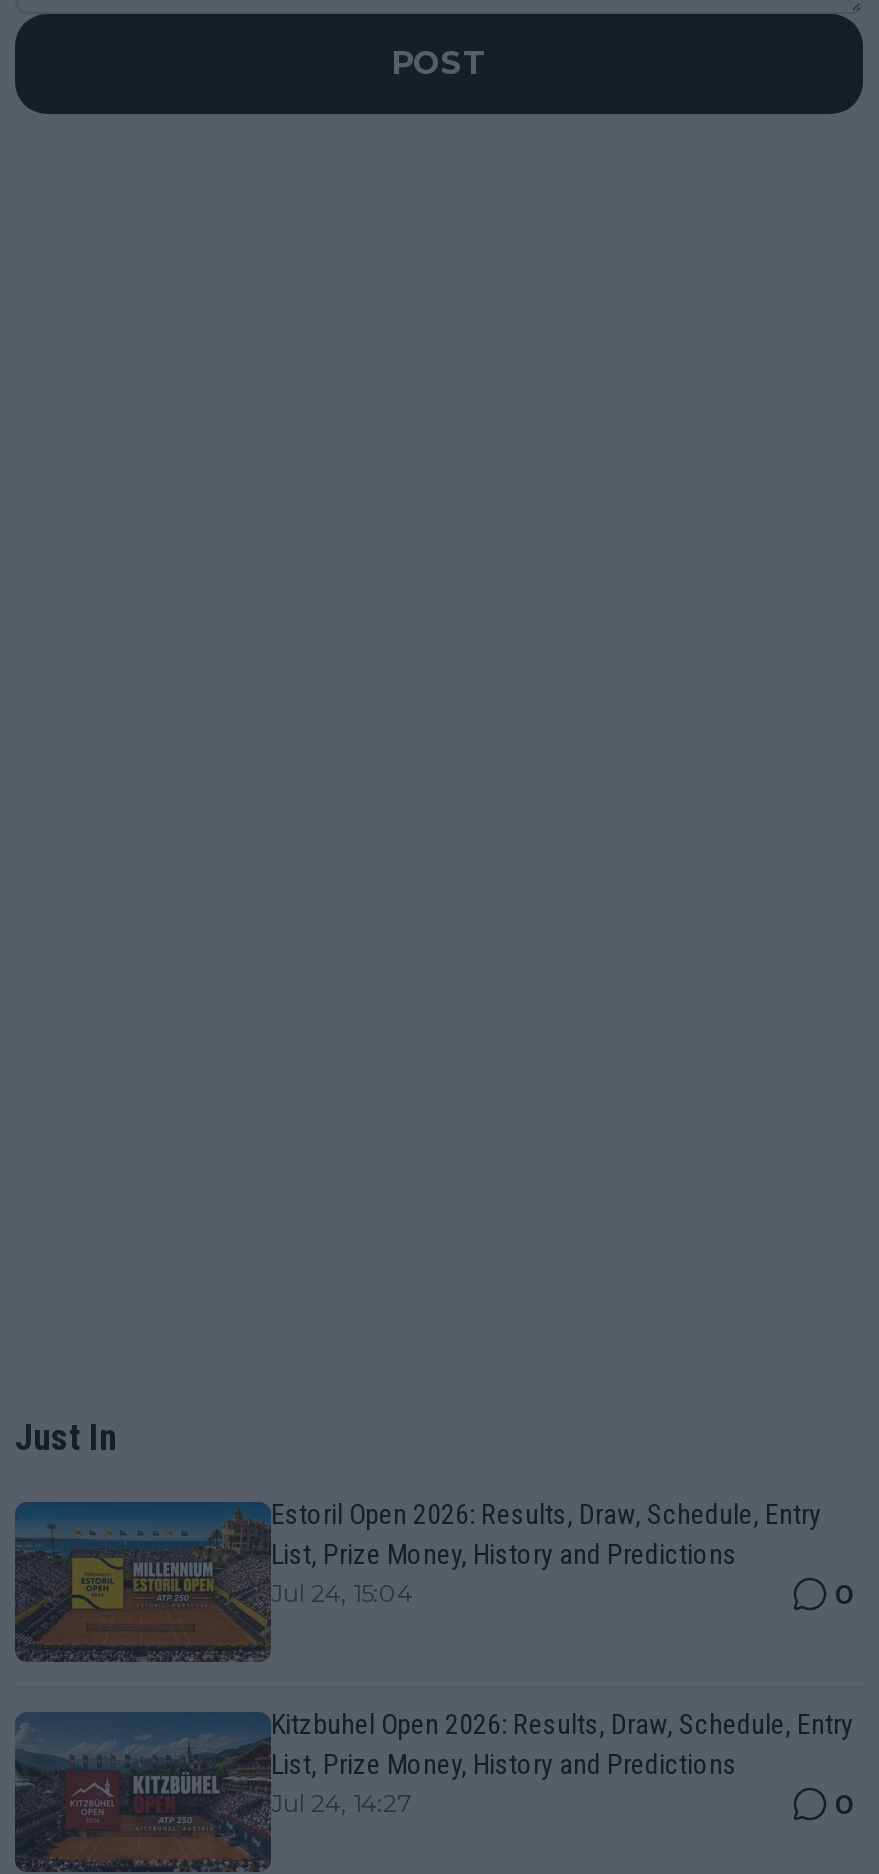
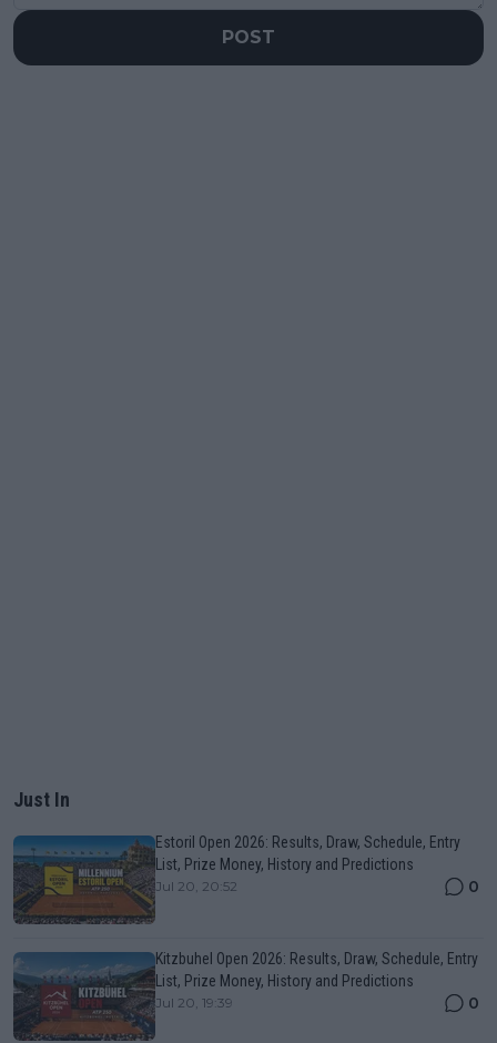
[271,1577,413,1607] Jul 24, 15:04 -> [155,877,237,894] Jul 20, 20:52
[271,1787,411,1817] Jul 24, 14:27 -> [155,994,233,1010] Jul 20, 19:39

